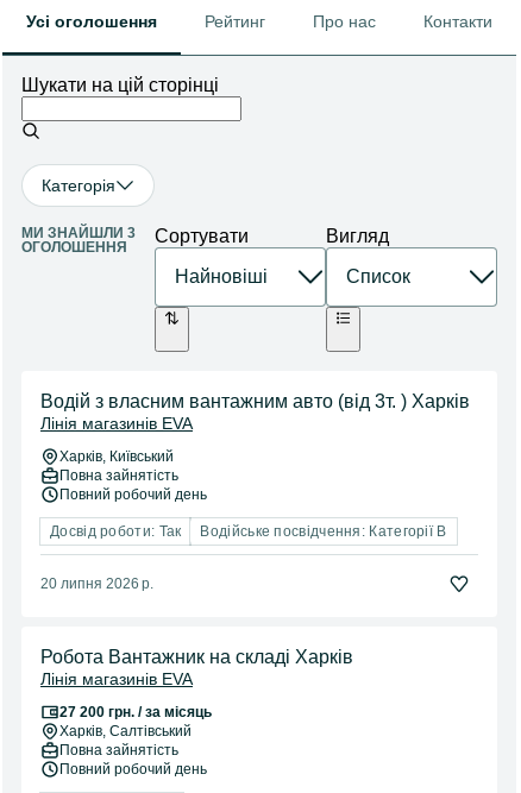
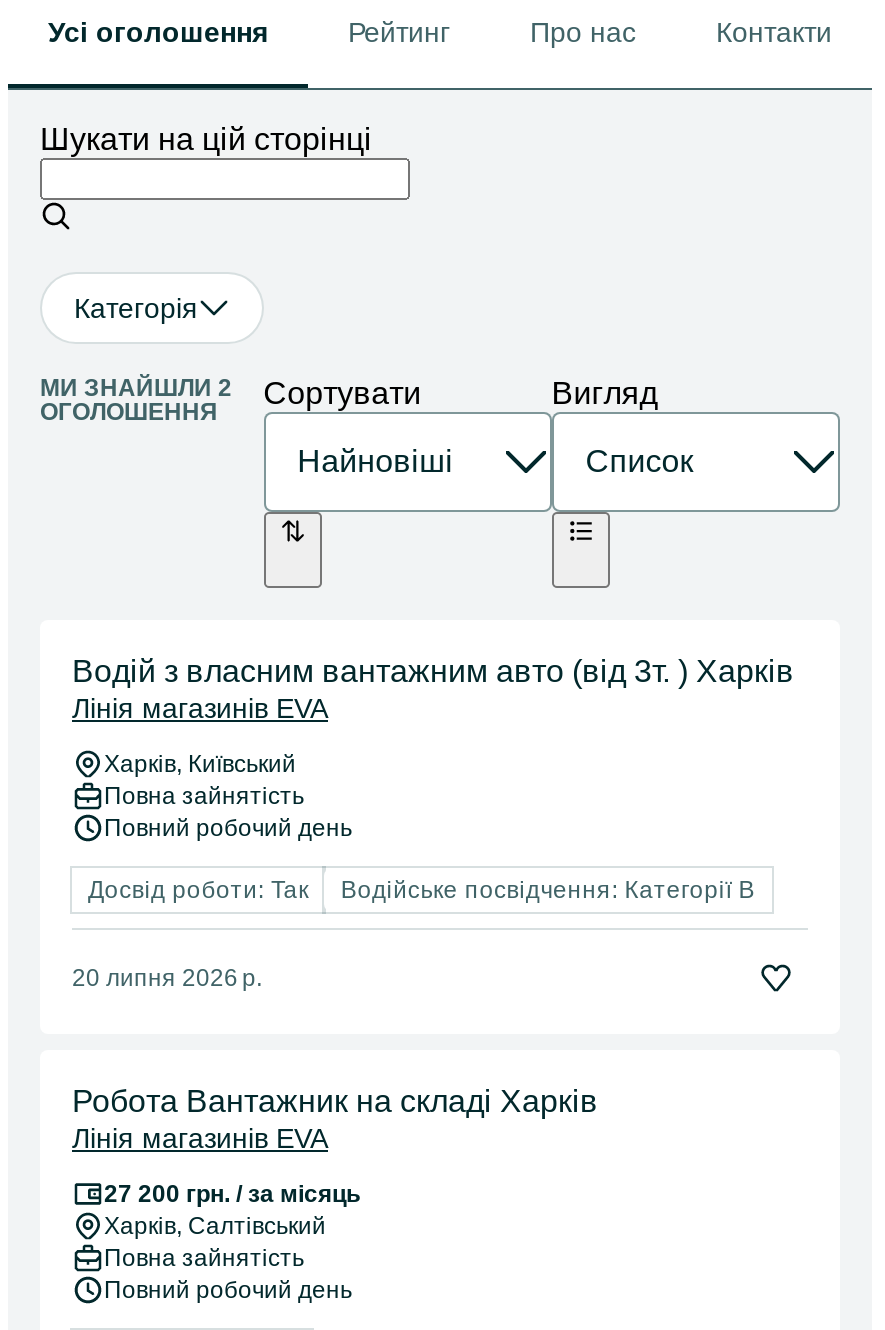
[21,224,248,246] МИ ЗНАЙШЛИ 3 Сортувати -> [40,374,421,410] МИ ЗНАЙШЛИ 2 Сортувати

